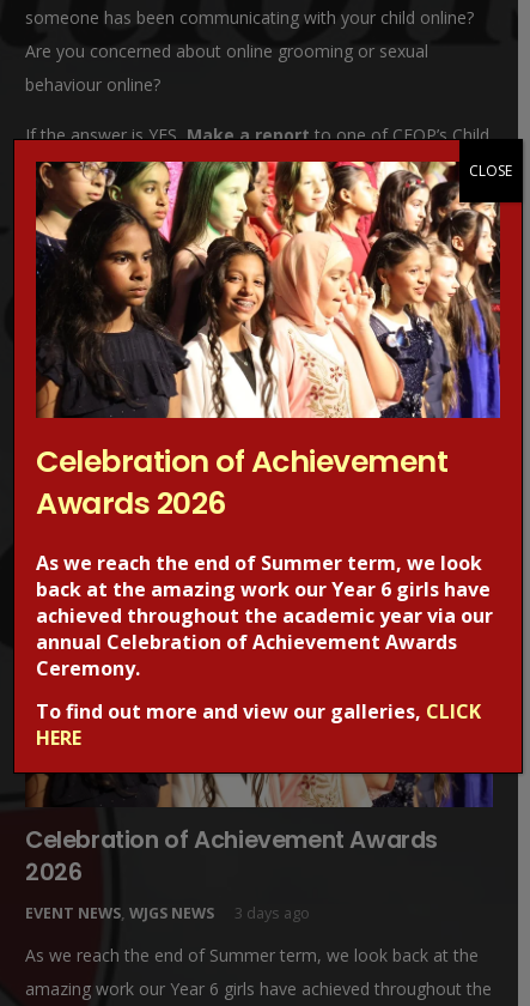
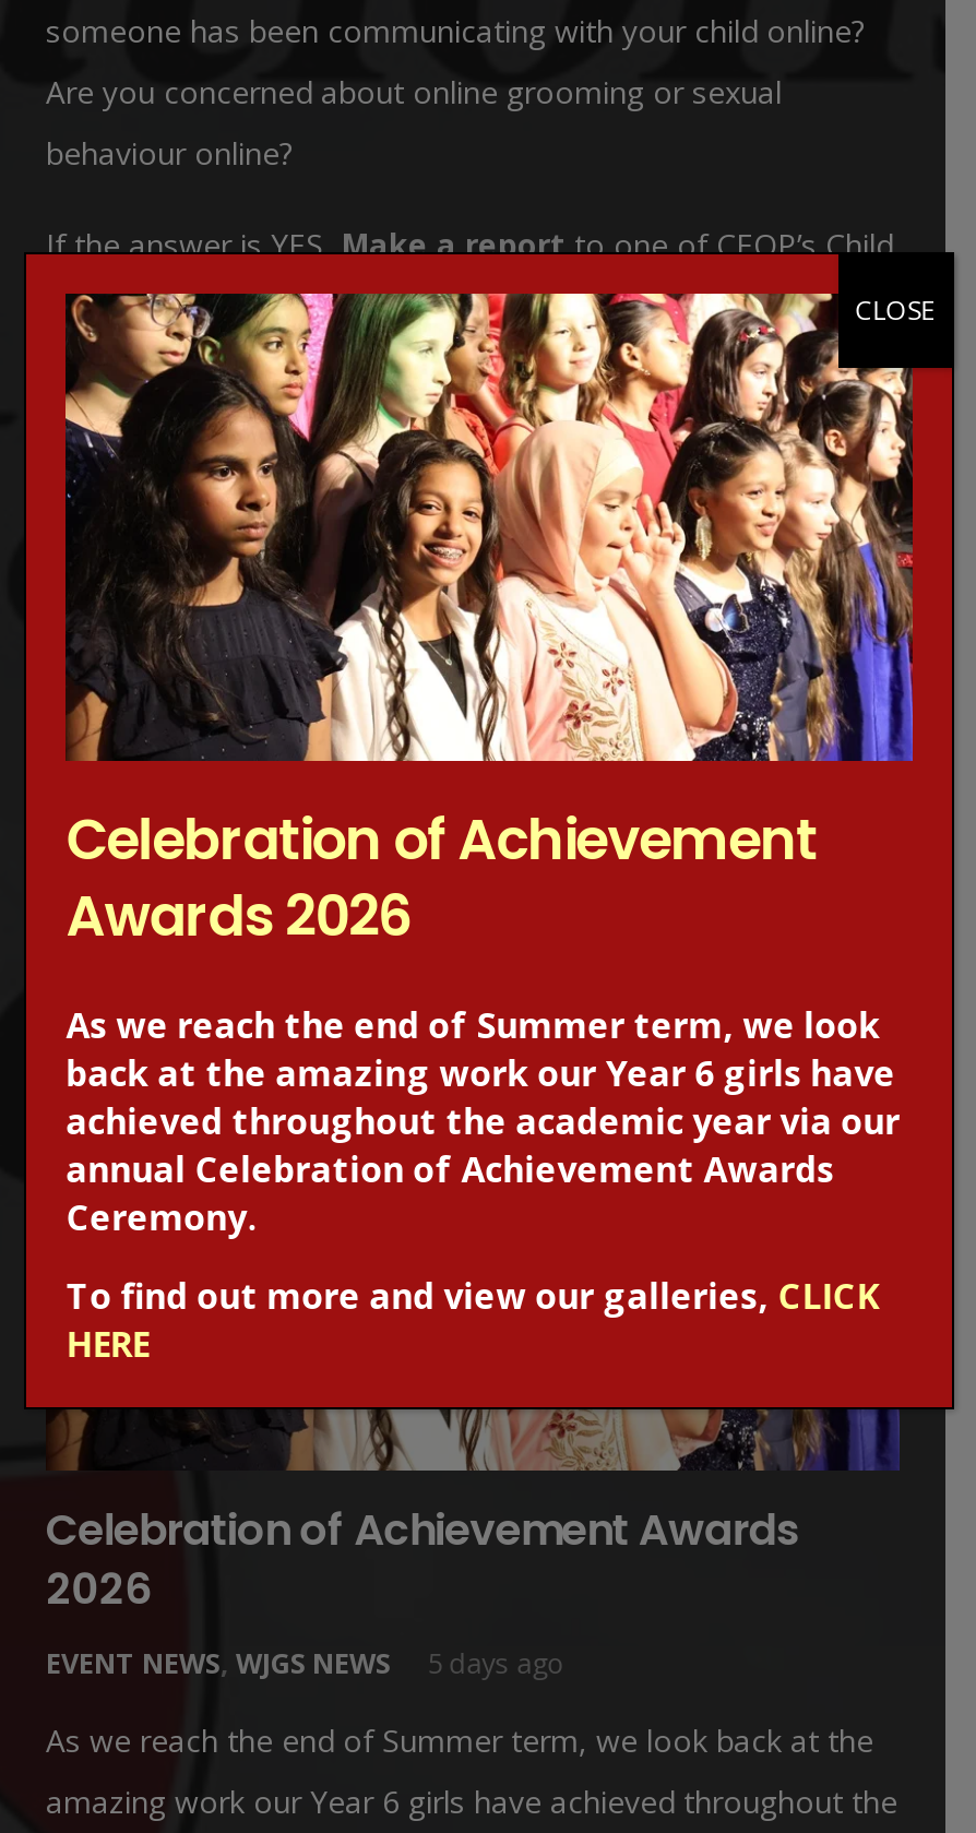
[25,903,310,924] EVENT NEWS, WJGS NEWS 3 days ago -> [46,1646,565,1683] EVENT NEWS, WJGS NEWS 5 days ago

